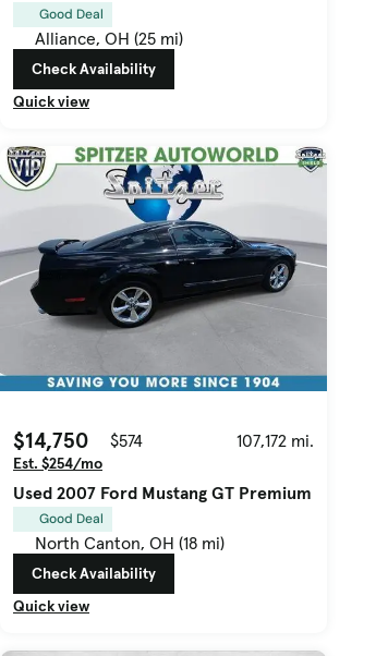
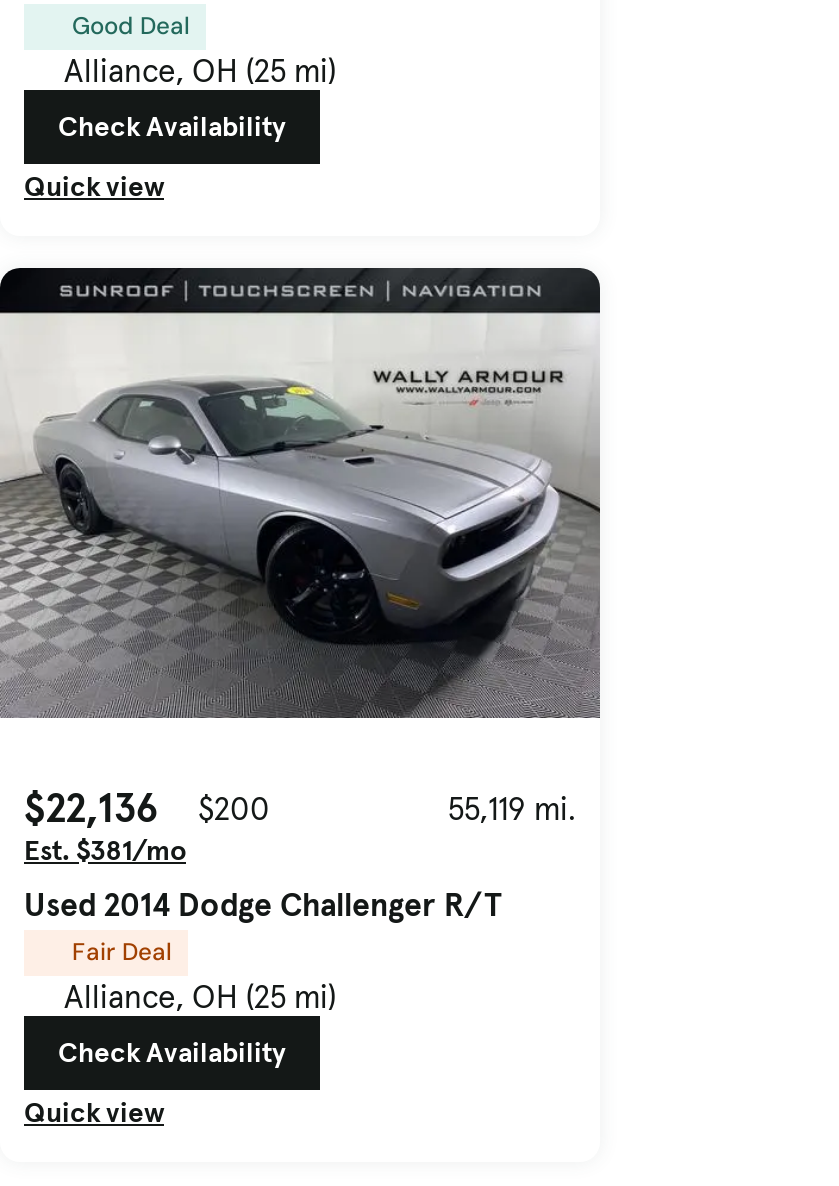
[3,146,327,554] [image] | $14,750 | $574 | 107,172 mi. | Est. $254/mo | Used 2007 Ford Mustang GT Premium | Good Deal | North Canton, OH (18 mi) -> [6,266,602,1016] [image] | $22,136 | $200 | 55,119 mi. | Est. $381/mo | Used 2014 Dodge Challenger R/T | Fair Deal | Alliance, OH (25 mi)

